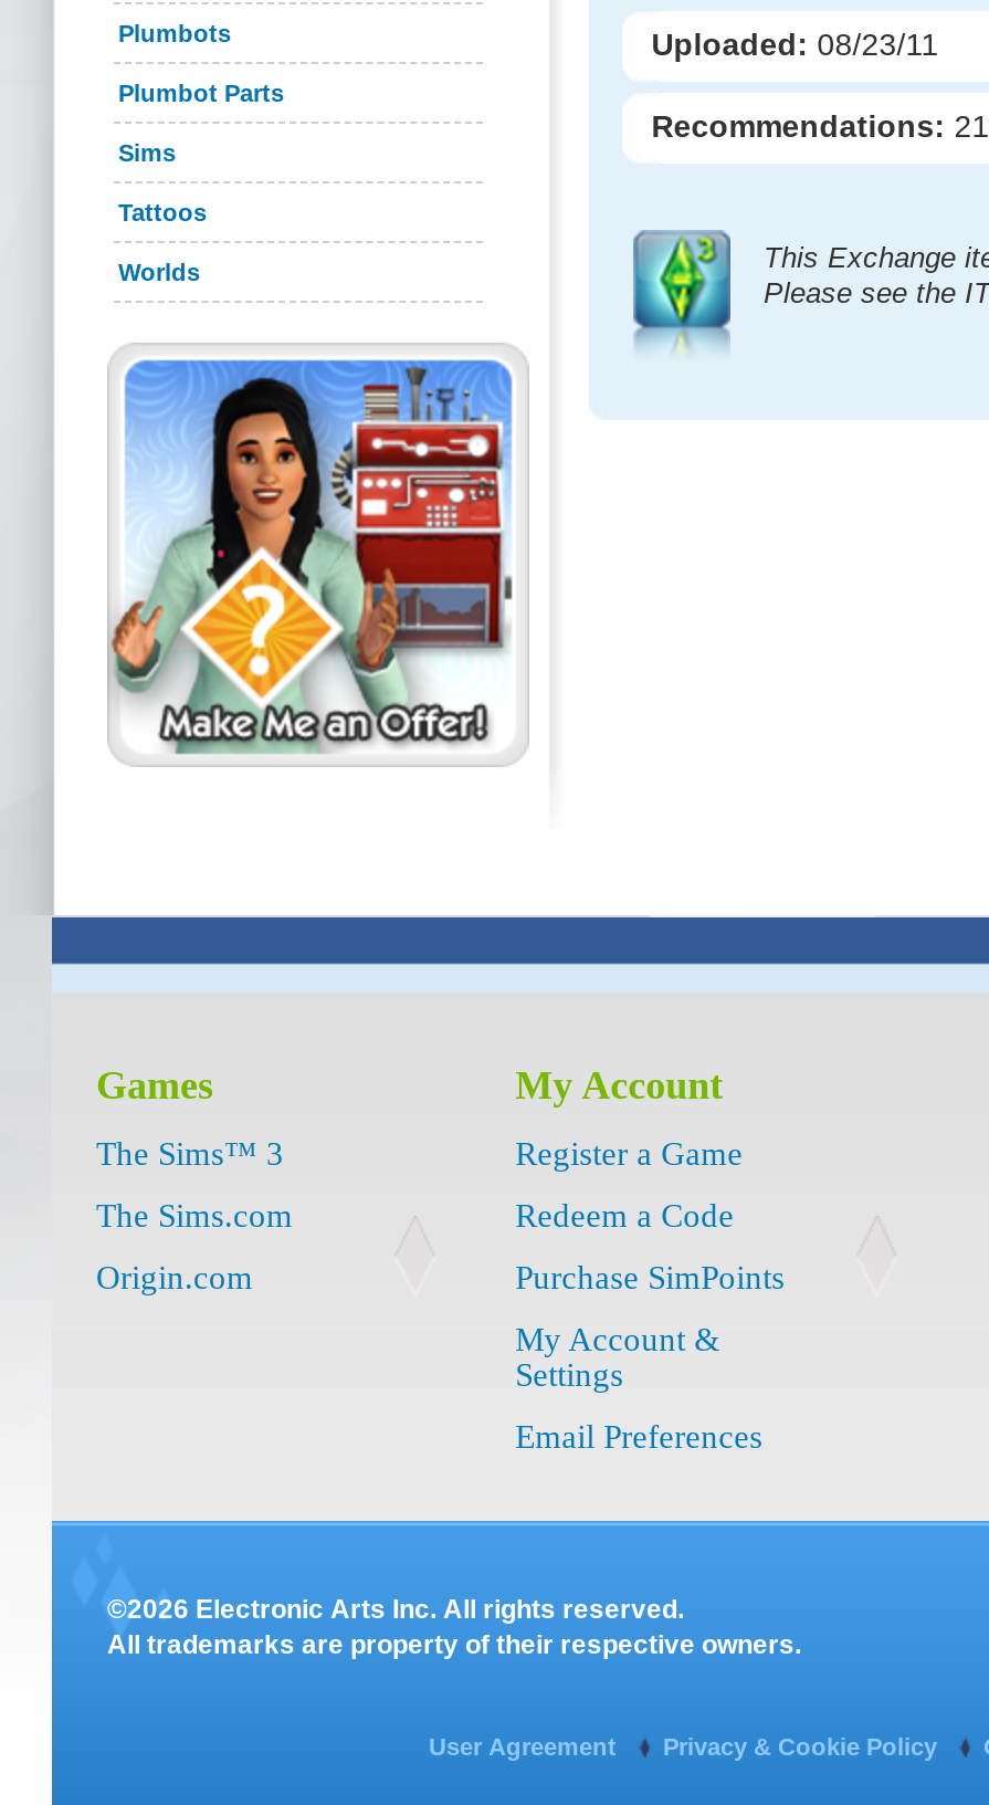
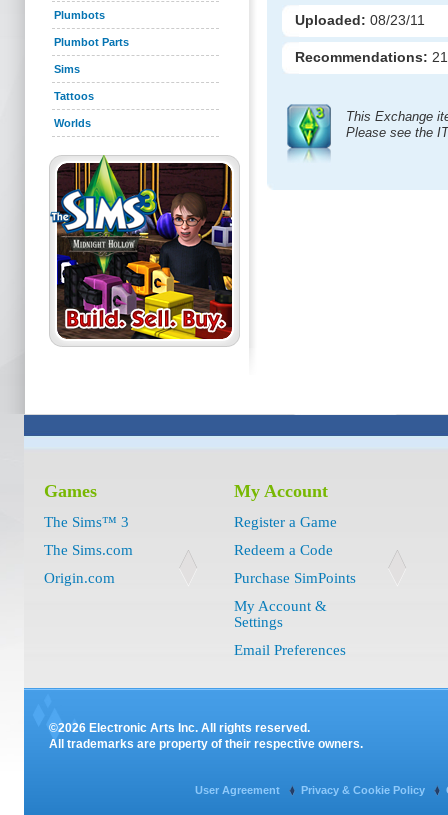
[109,345,514,756] [image] -> [49,155,233,341] [image]

